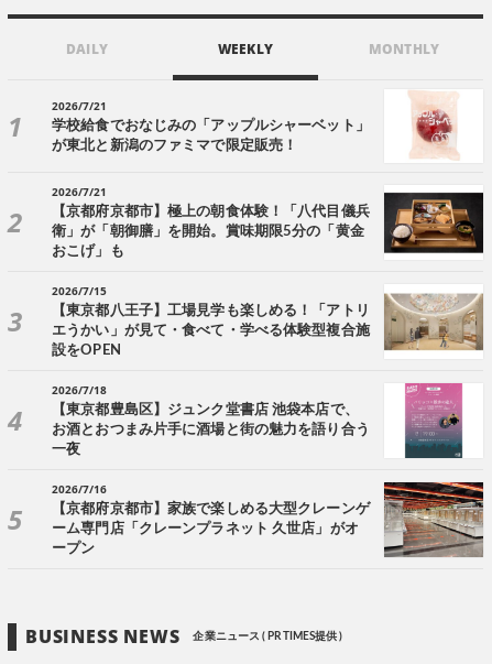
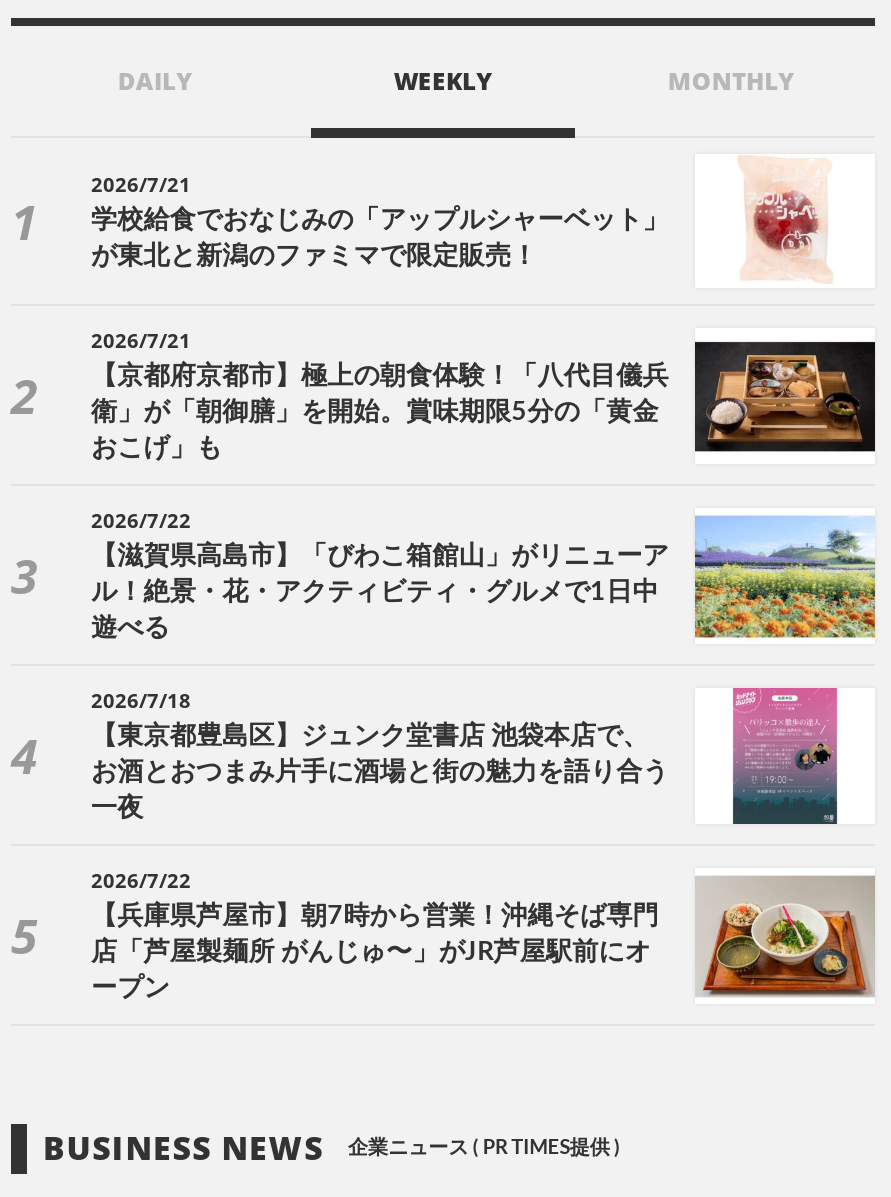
[52,283,484,358] [image] | 2026/7/15 | 【東京都八王子】工場見学も楽しめる！「アトリ | エうかい」が見て・食べて・学べる体験型複合施 | 設をOPEN -> [91,507,877,643] [image] | 2026/7/22 | 【滋賀県高島市】「びわこ箱館山」がリニューア | ル！絶景・花・アクティビティ・グルメで1日中 | 遊べる
[52,482,107,497] 2026/7/16 -> [91,867,191,895] 2026/7/22
[52,481,484,558] [image] | 【京都府京都市】家族で楽しめる大型クレーンゲ -> [91,868,875,1004] [image] | 【兵庫県芦屋市】朝7時から営業！沖縄そば専門
[52,522,359,537] ーム専門店「クレーンプラネット 久世店」がオ -> [91,941,651,967] 店「芦屋製麺所 がんじゅ〜」がJR芦屋駅前にオ

